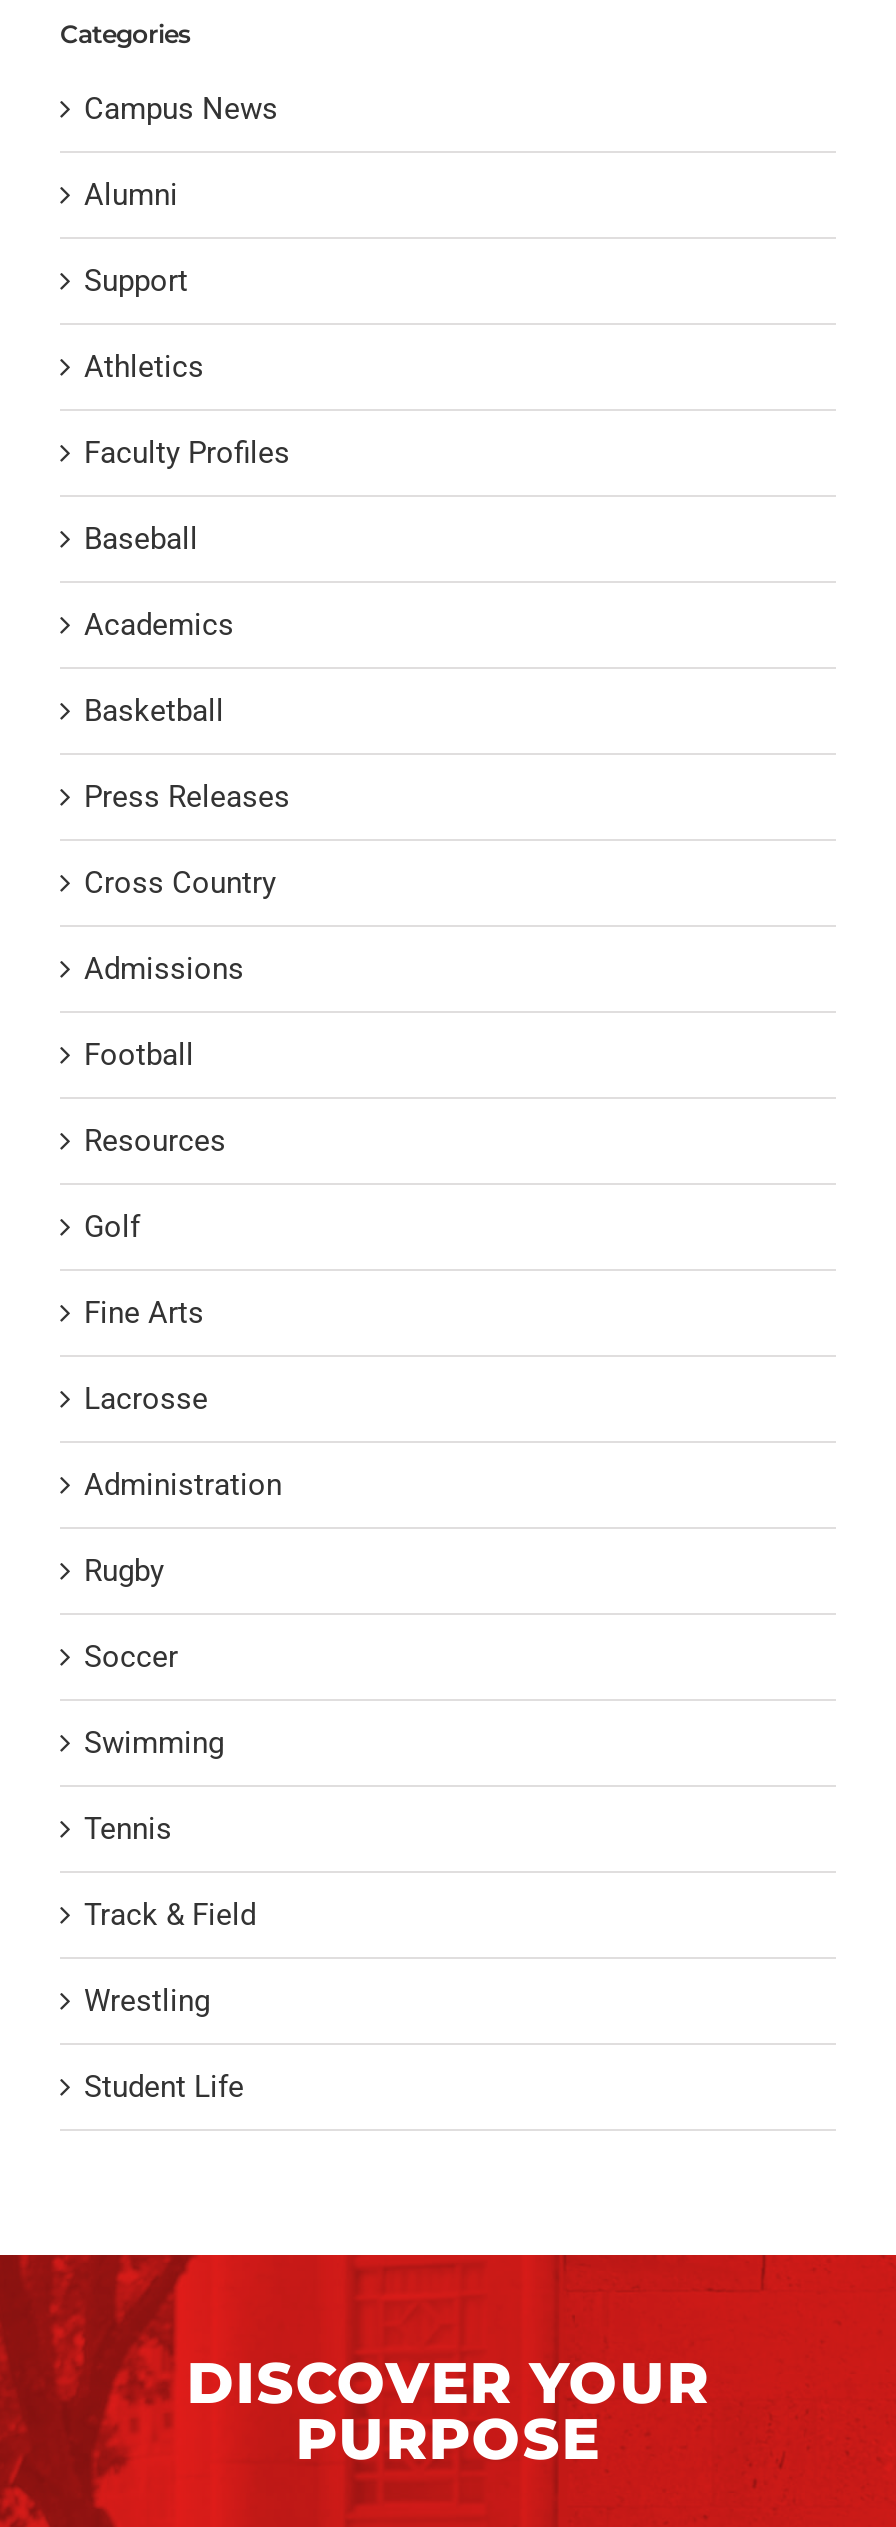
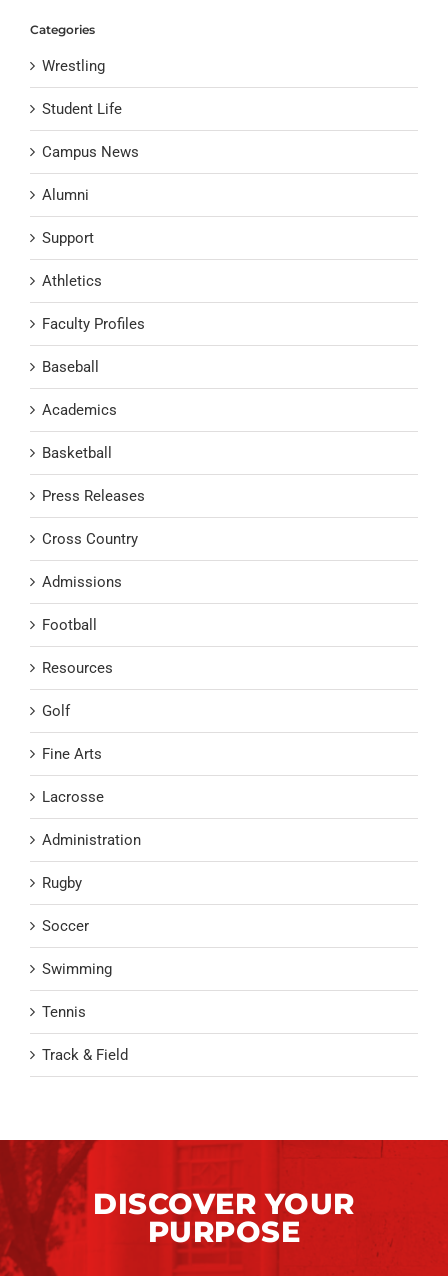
moved [84,90,290,1932] -> [42,143,145,1064]: Campus News | Alumni | Support | ... | Tennis | Track & Field
moved [84,1982,244,2104] -> [42,57,122,118]: Wrestling | Student Life

